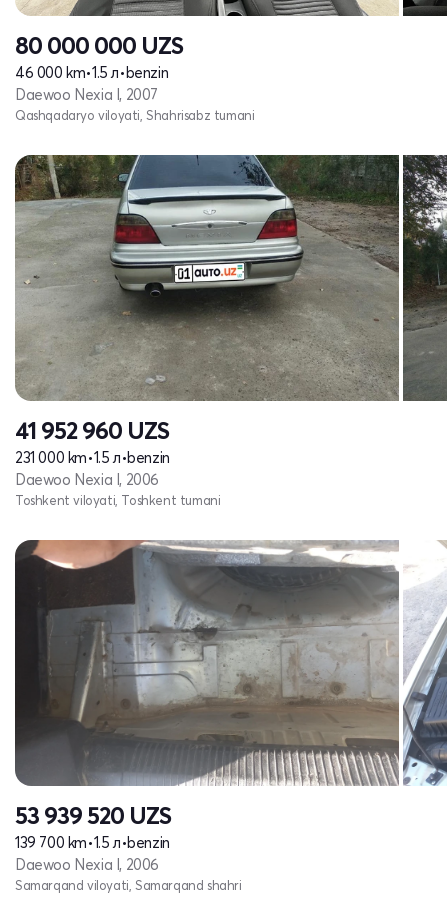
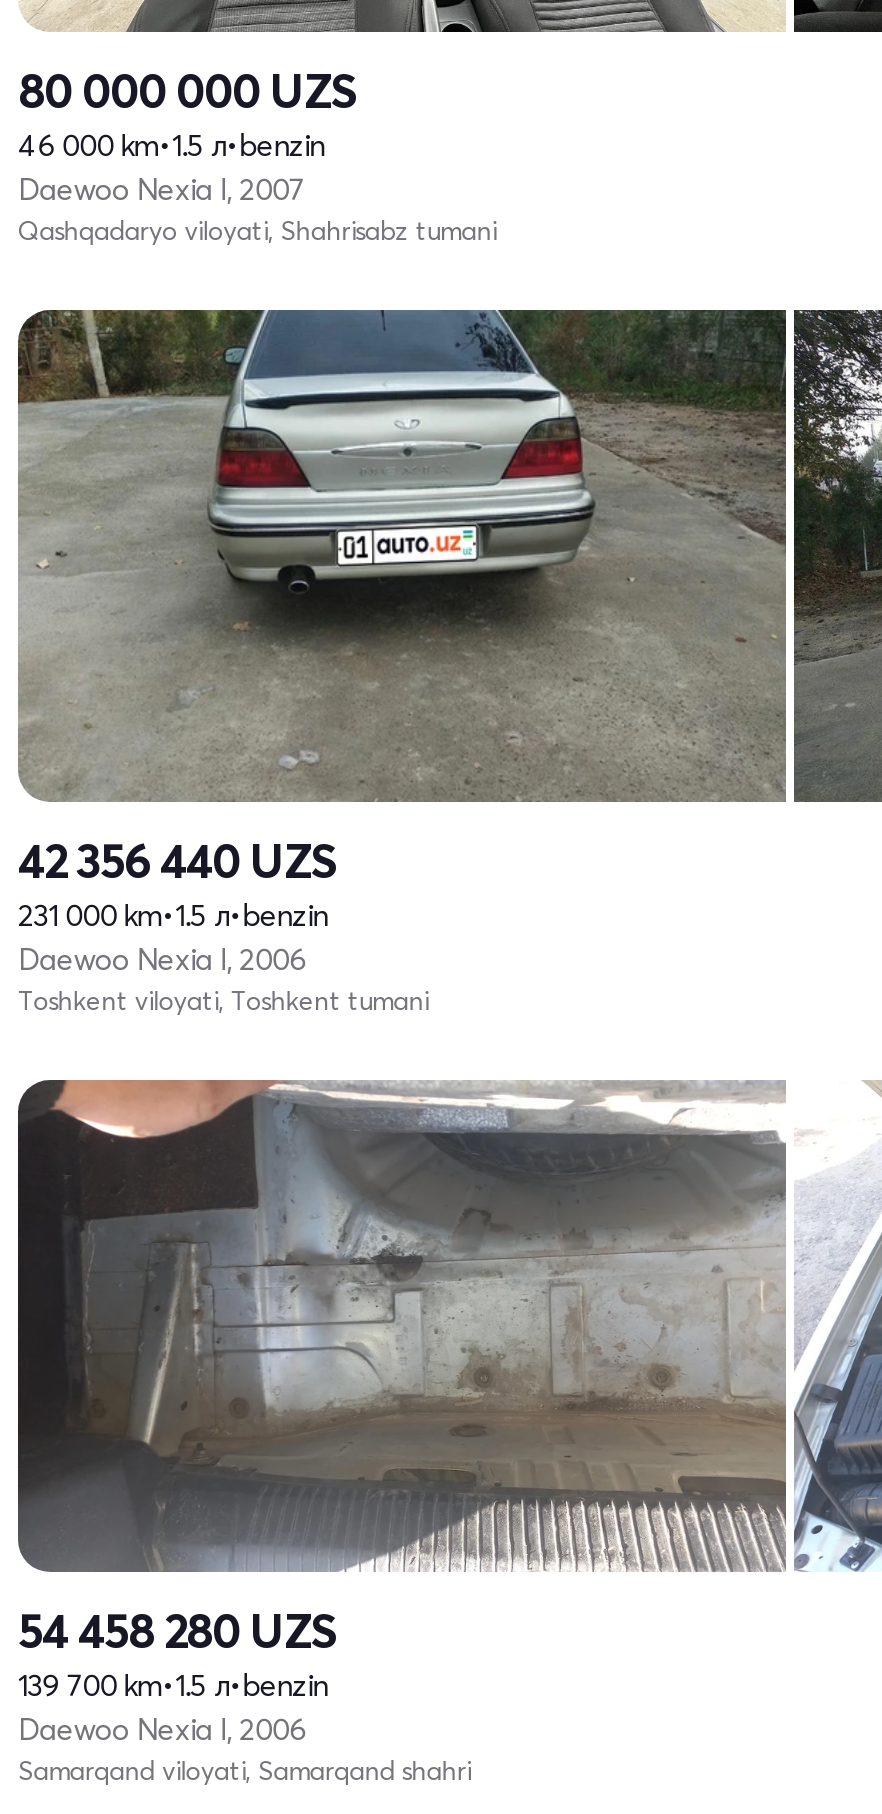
[15,416,169,445] 41 952 960 UZS -> [18,832,334,890] 42 356 440 UZS
[15,801,171,830] 53 939 520 UZS -> [18,1602,334,1660] 54 458 280 UZS

